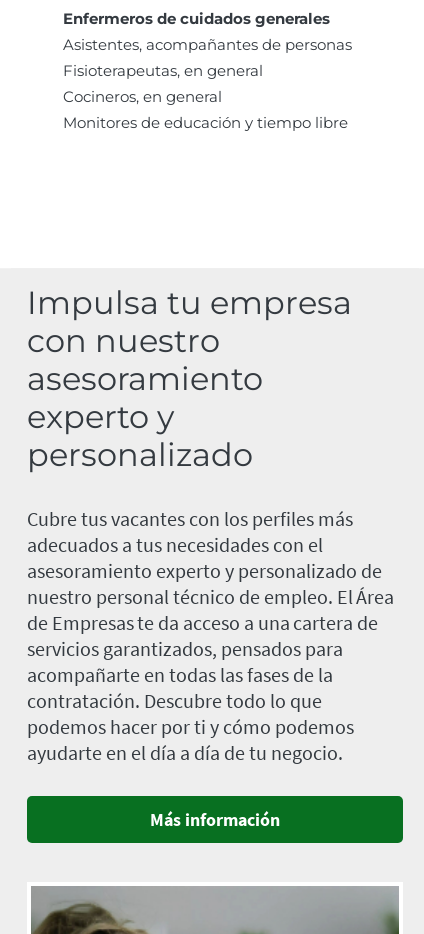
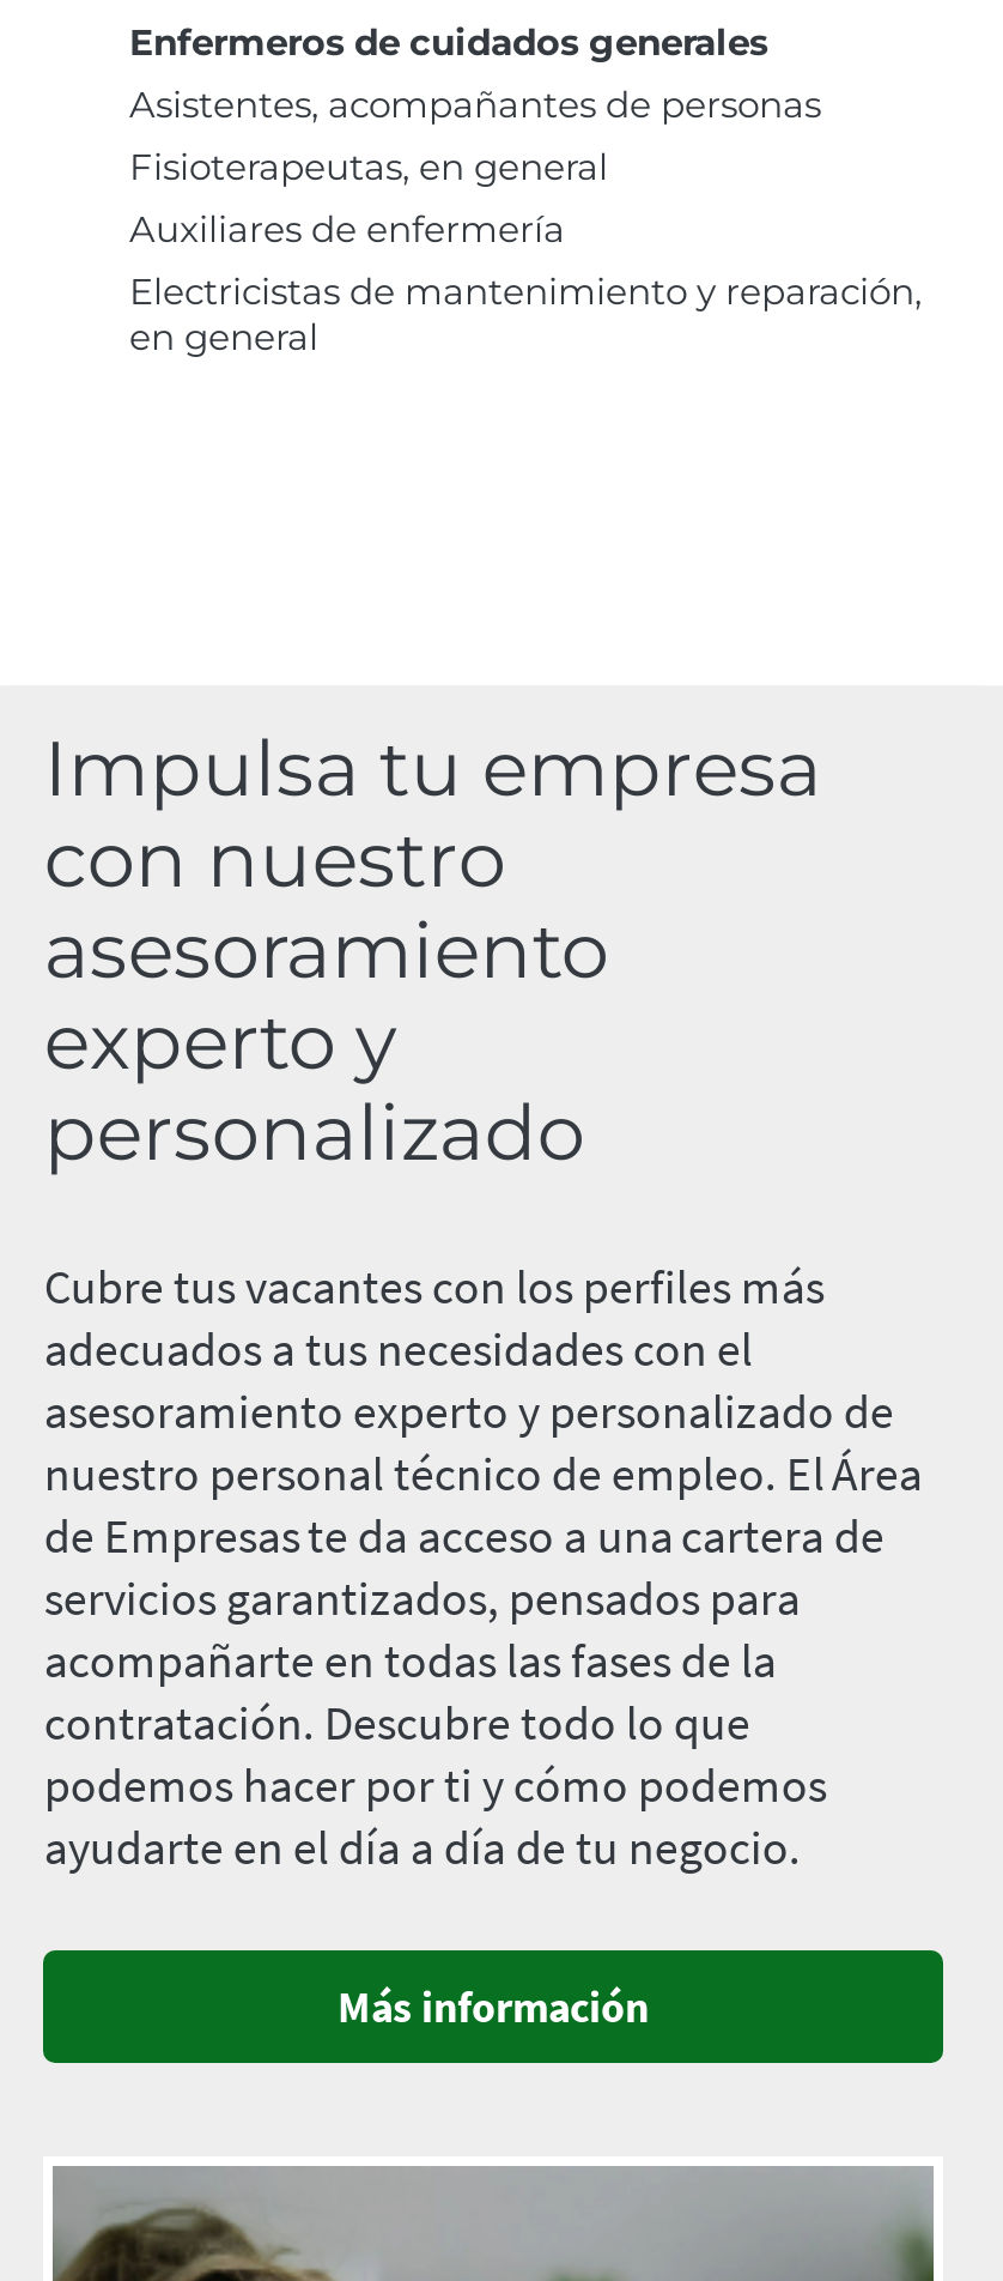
[63,87,348,132] Cocineros, en general | Monitores de educación y tiempo libre -> [129,207,922,360] Auxiliares de enfermería | Electricistas de mantenimiento y reparación, | en general

